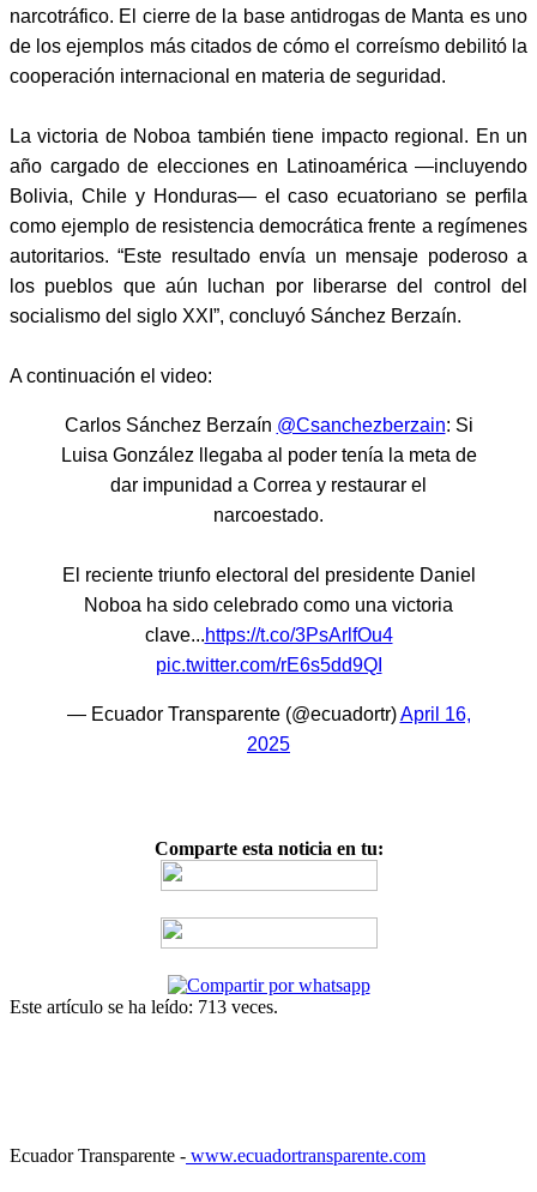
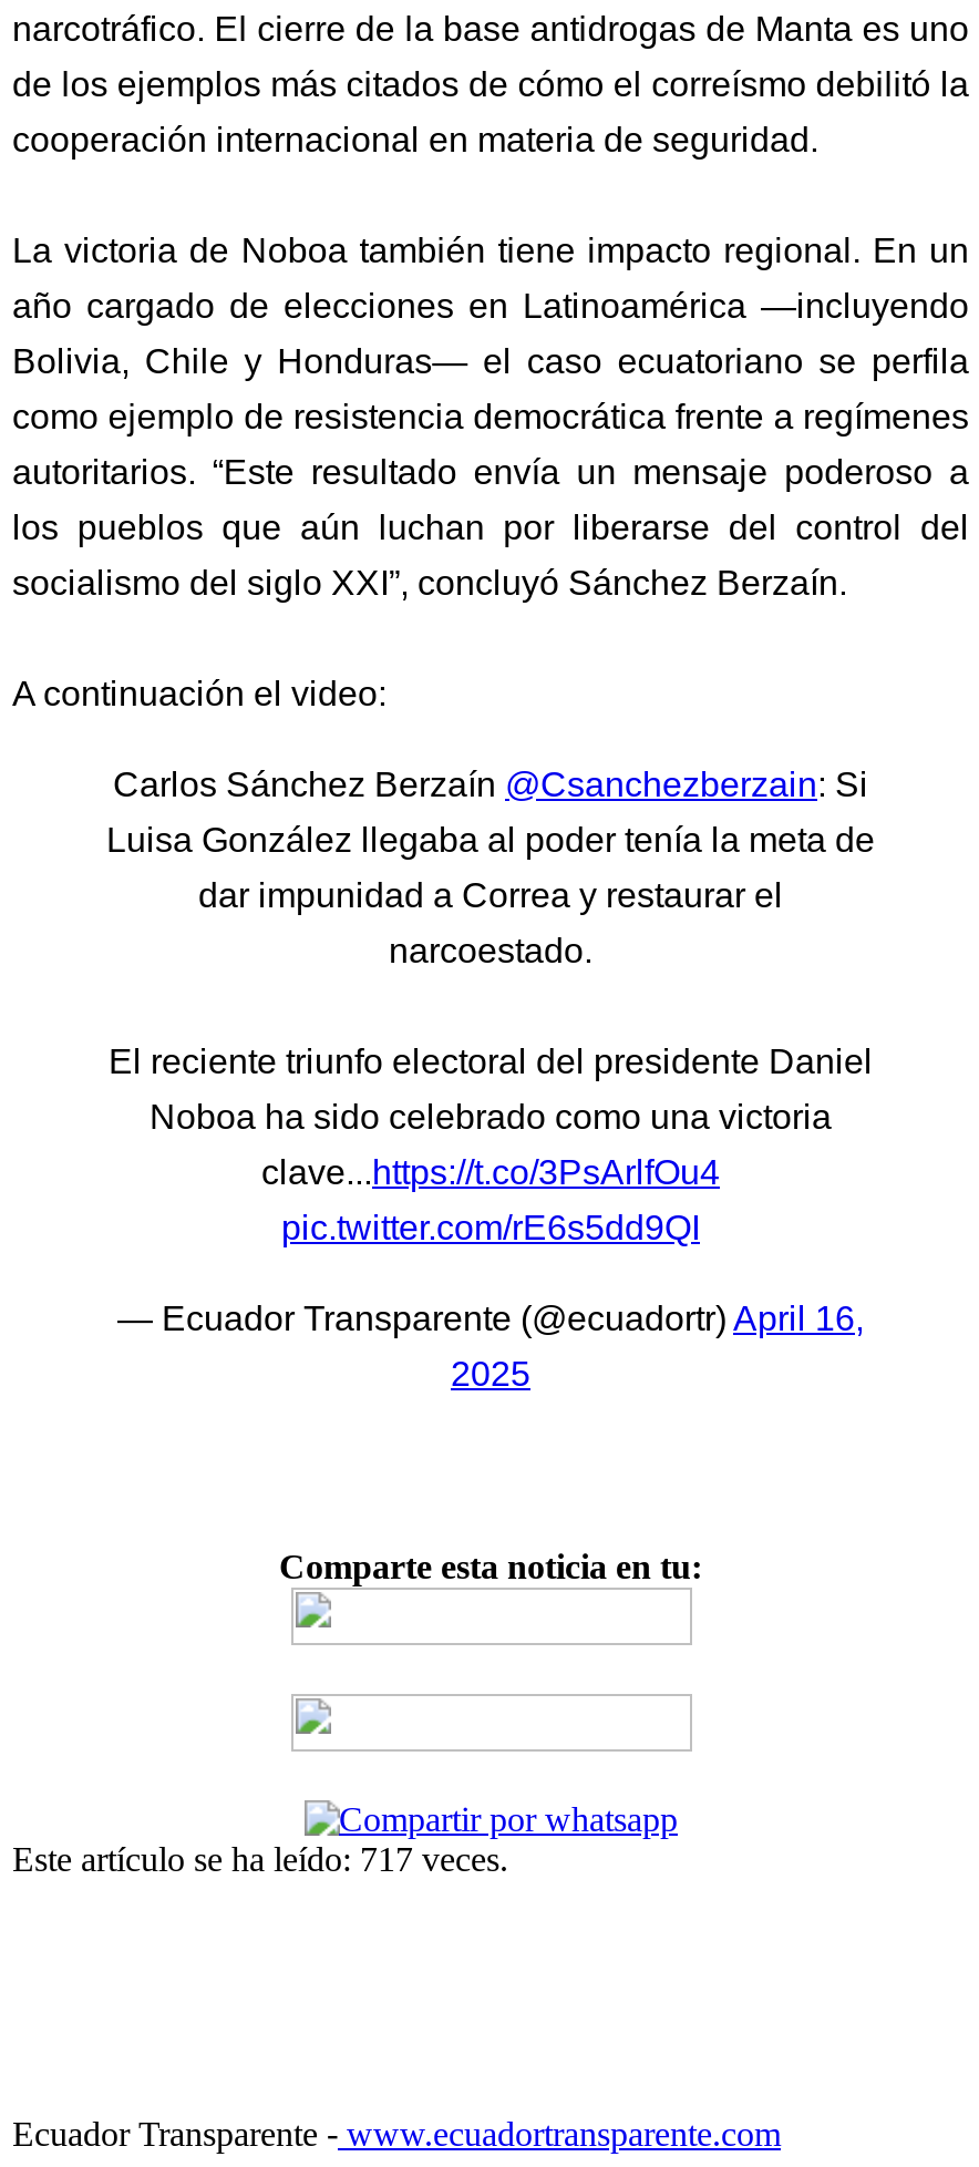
[10,996,278,1017] Este artículo se ha leído: 713 veces. -> [12,1840,508,1878] Este artículo se ha leído: 717 veces.

